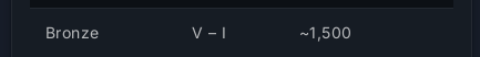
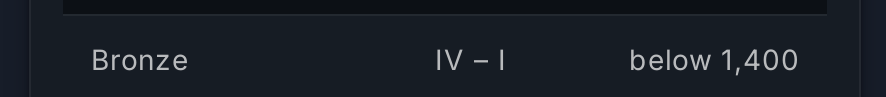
[192,23,353,42] V – I | ~1,500 -> [435,42,800,76] IV – I | below 1,400

